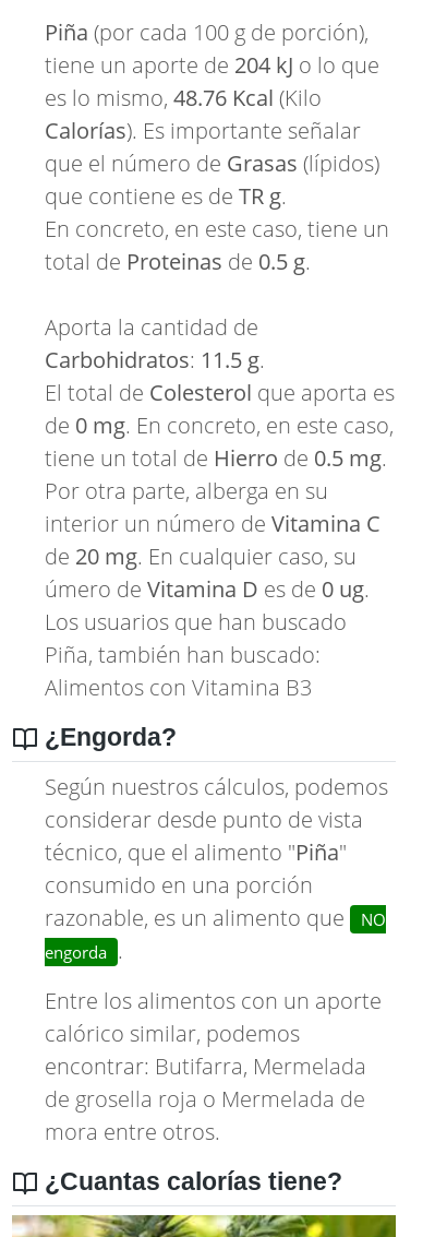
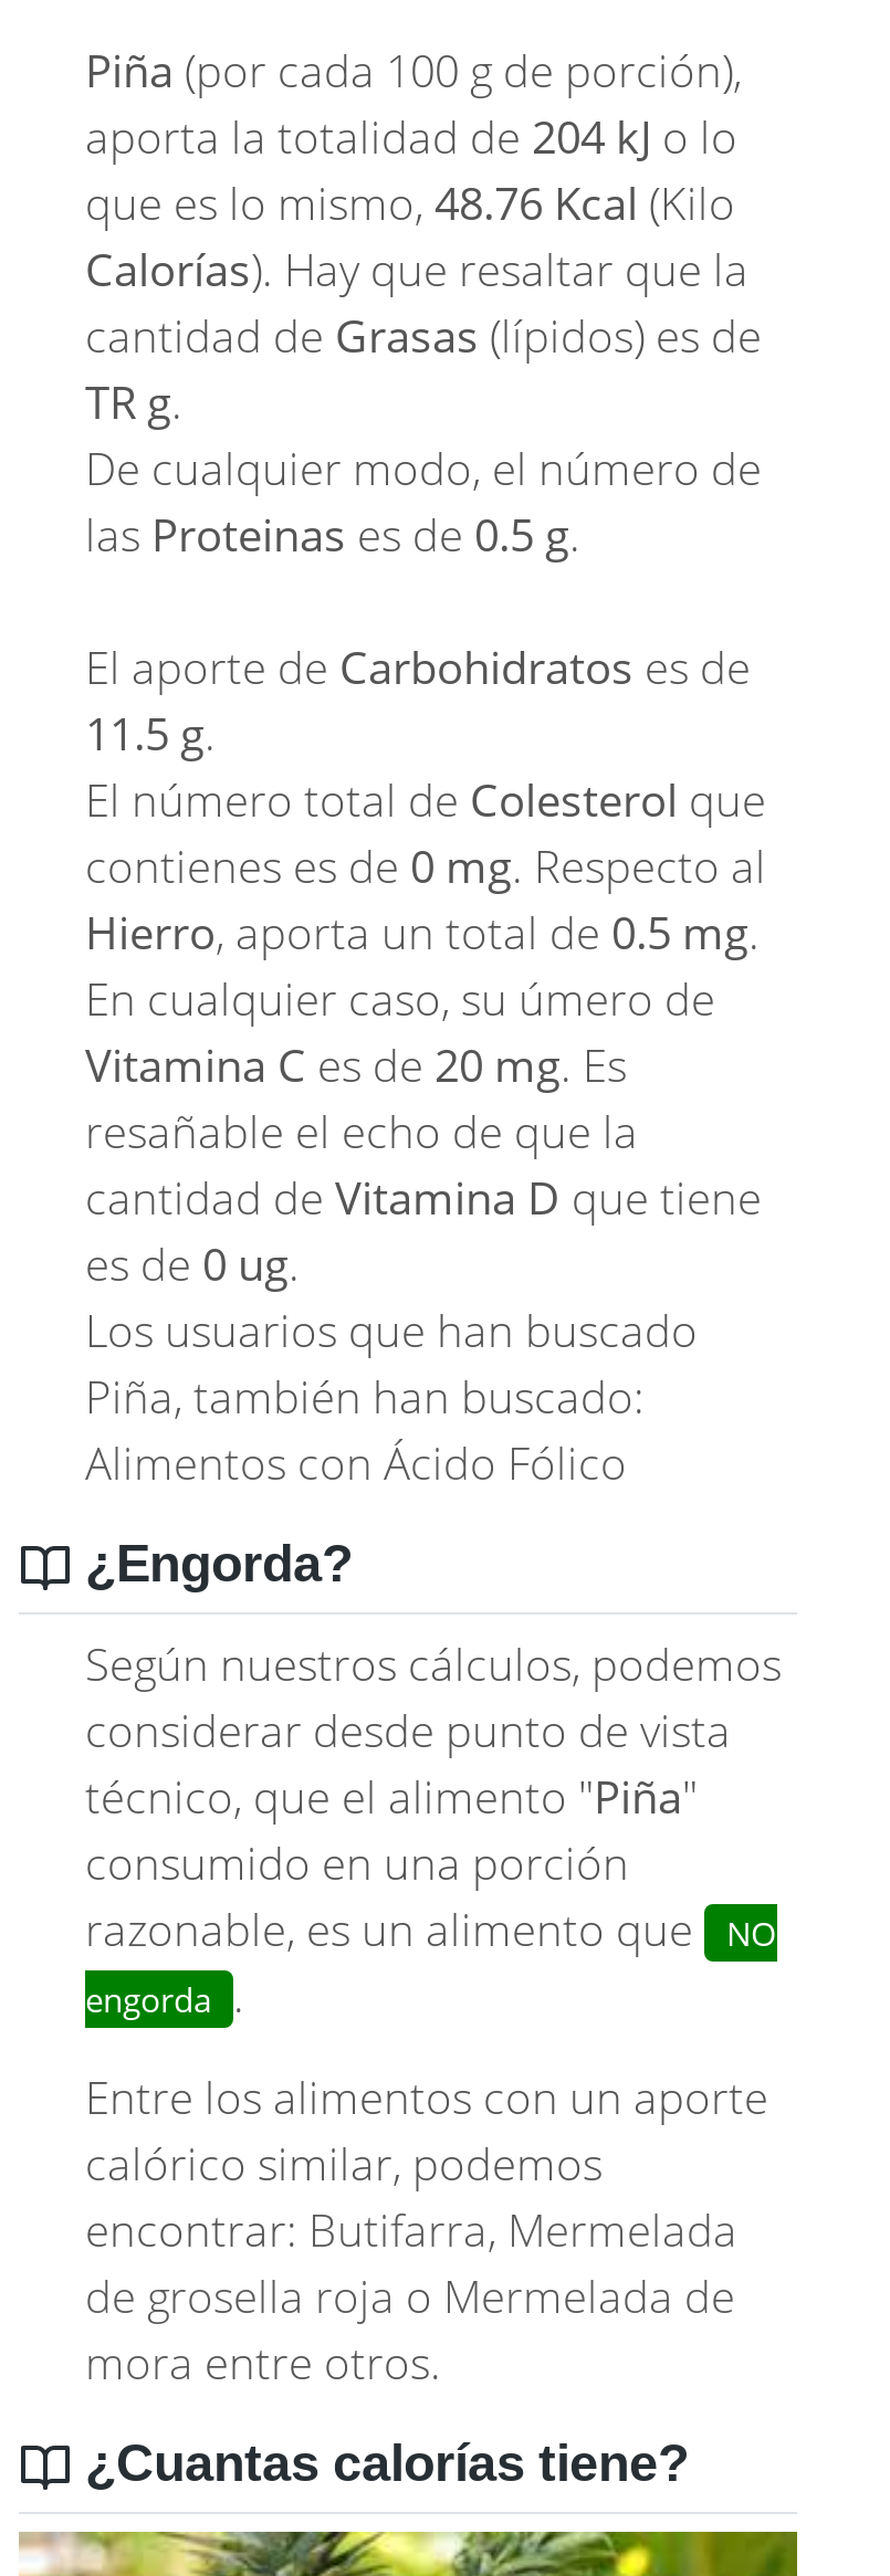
[45,50,389,276] tiene un aporte de 204 kJ o lo que | es lo mismo, 48.76 Kcal (Kilo | Calorías). Es importante señalar | que el número de Grasas (lípidos) | que contiene es de TR g. | En concreto, en este caso, tiene un | total de Proteinas de 0.5 g. -> [85,107,762,565] aporta la totalidad de 204 kJ o lo | que es lo mismo, 48.76 Kcal (Kilo | Calorías). Hay que resaltar que la | cantidad de Grasas (lípidos) es de | TR g. | De cualquier modo, el número de | las Proteinas es de 0.5 g.
[45,312,395,604] Aporta la cantidad de | Carbohidratos: 11.5 g. | El total de Colesterol que aporta es | de 0 mg. En concreto, en este caso, | tiene un total de Hierro de 0.5 mg. | Por otra parte, alberga en su | interior un número de Vitamina C | de 20 mg. En cualquier caso, su | úmero de Vitamina D es de 0 ug. -> [85,638,766,1294] El aporte de Carbohidratos es de | 11.5 g. | El número total de Colesterol que | contienes es de 0 mg. Respecto al | Hierro, aporta un total de 0.5 mg. | En cualquier caso, su úmero de | Vitamina C es de 20 mg. Es | resañable el echo de que la | cantidad de Vitamina D que tiene | es de 0 ug.
[45,673,312,702] Alimentos con Vitamina B3 -> [85,1434,627,1493] Alimentos con Ácido Fólico

